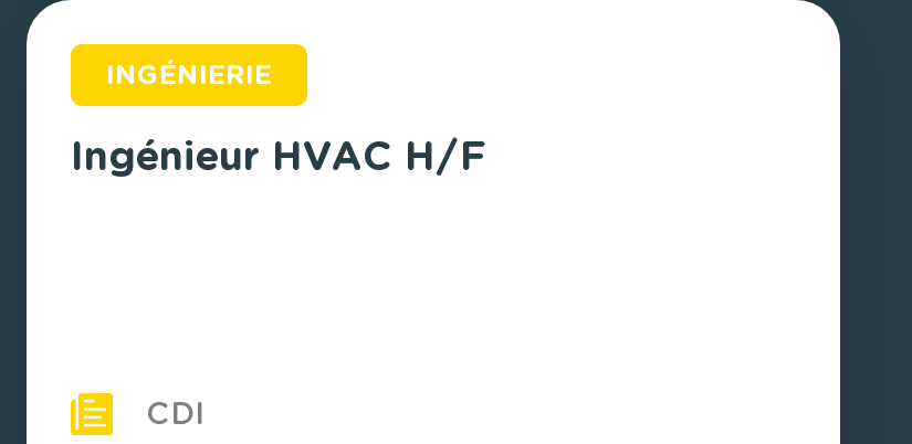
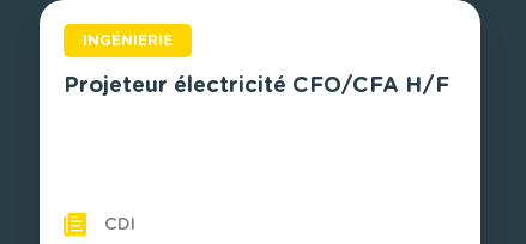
[71,139,486,179] Ingénieur HVAC H/F -> [64,75,449,97] Projeteur électricité CFO/CFA H/F

